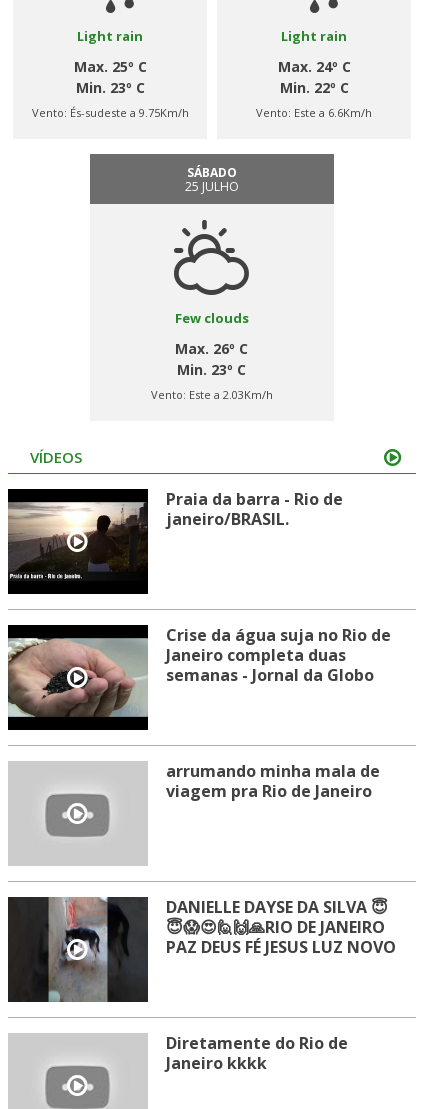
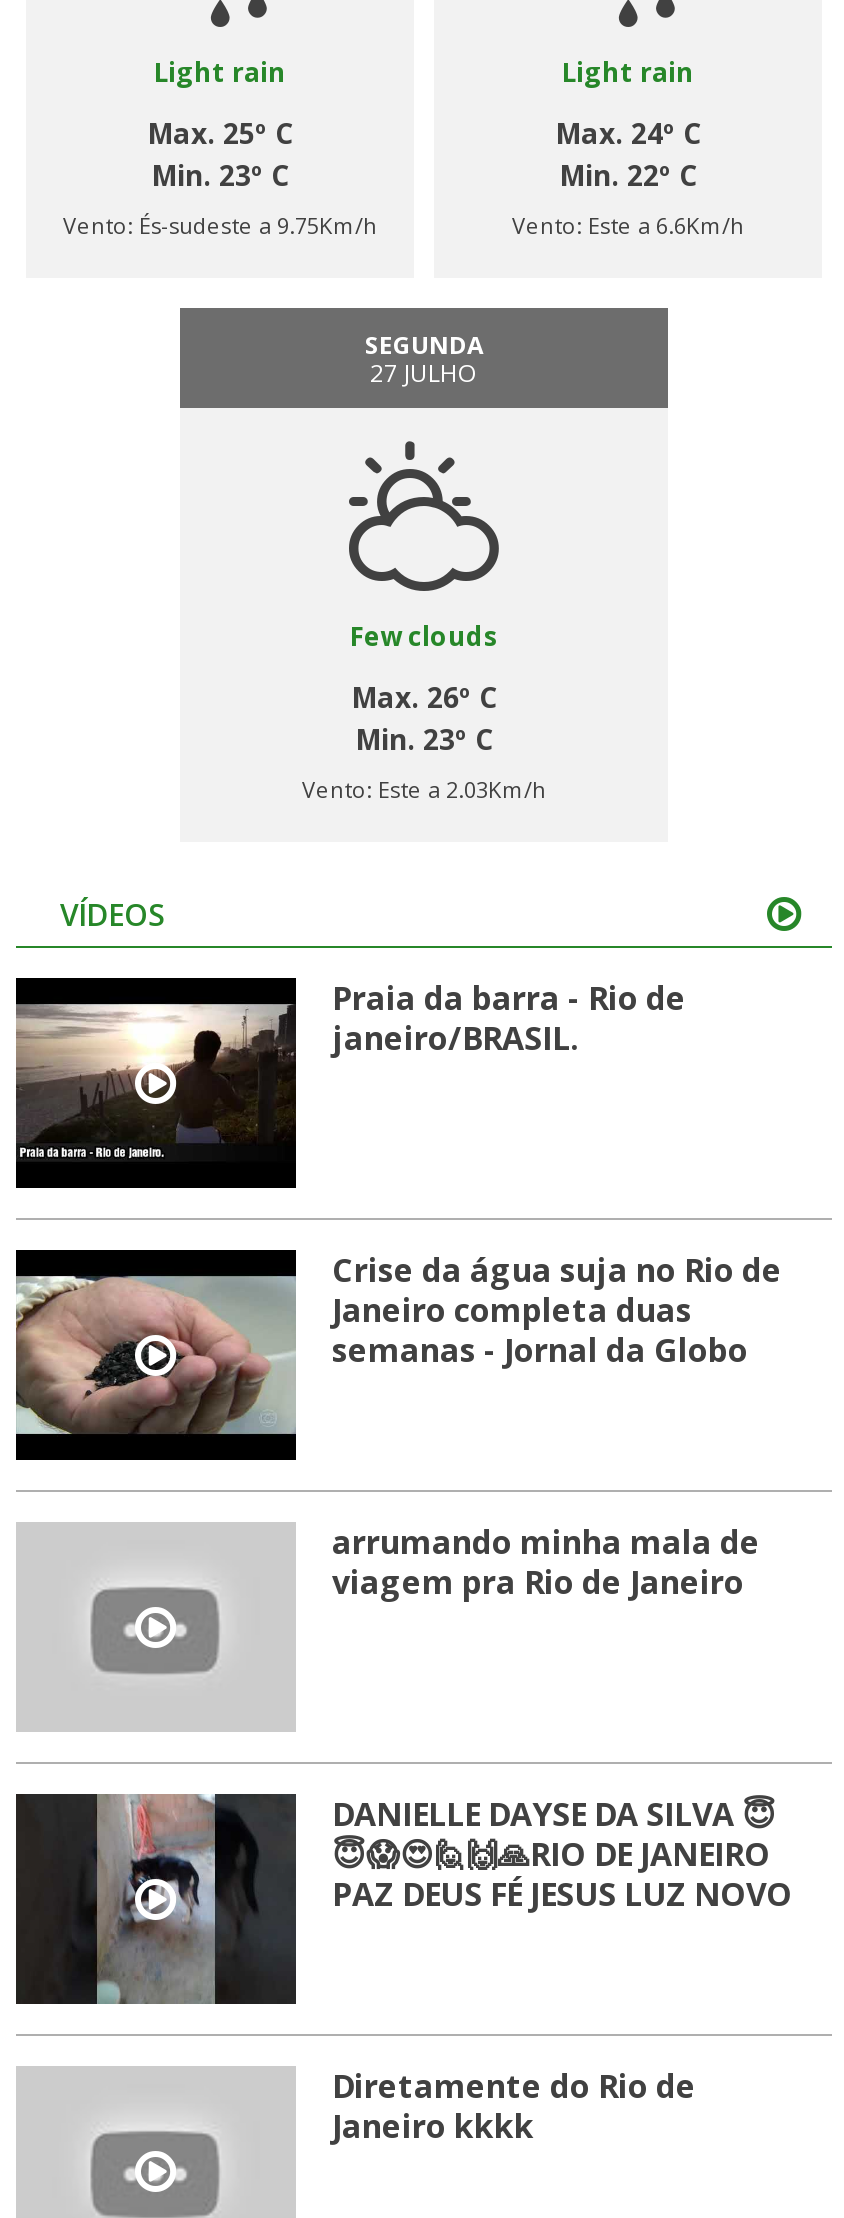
[185,164,239,195] SÁBADO | 25 JULHO -> [365,328,483,390] SEGUNDA | 27 JULHO

